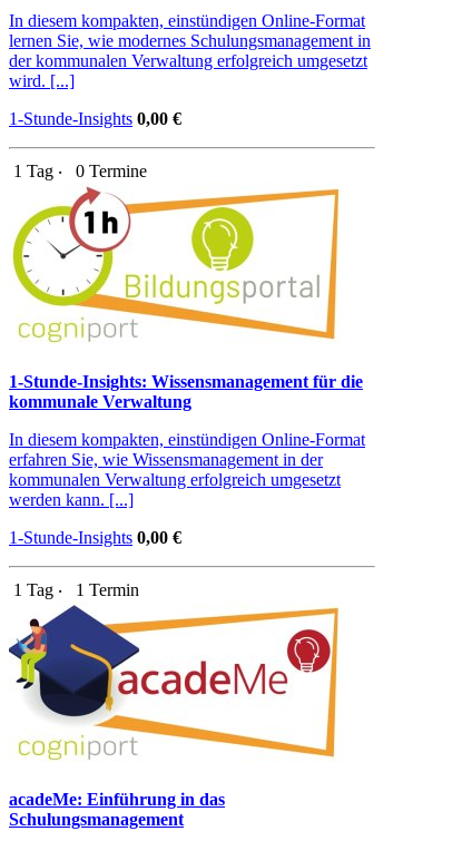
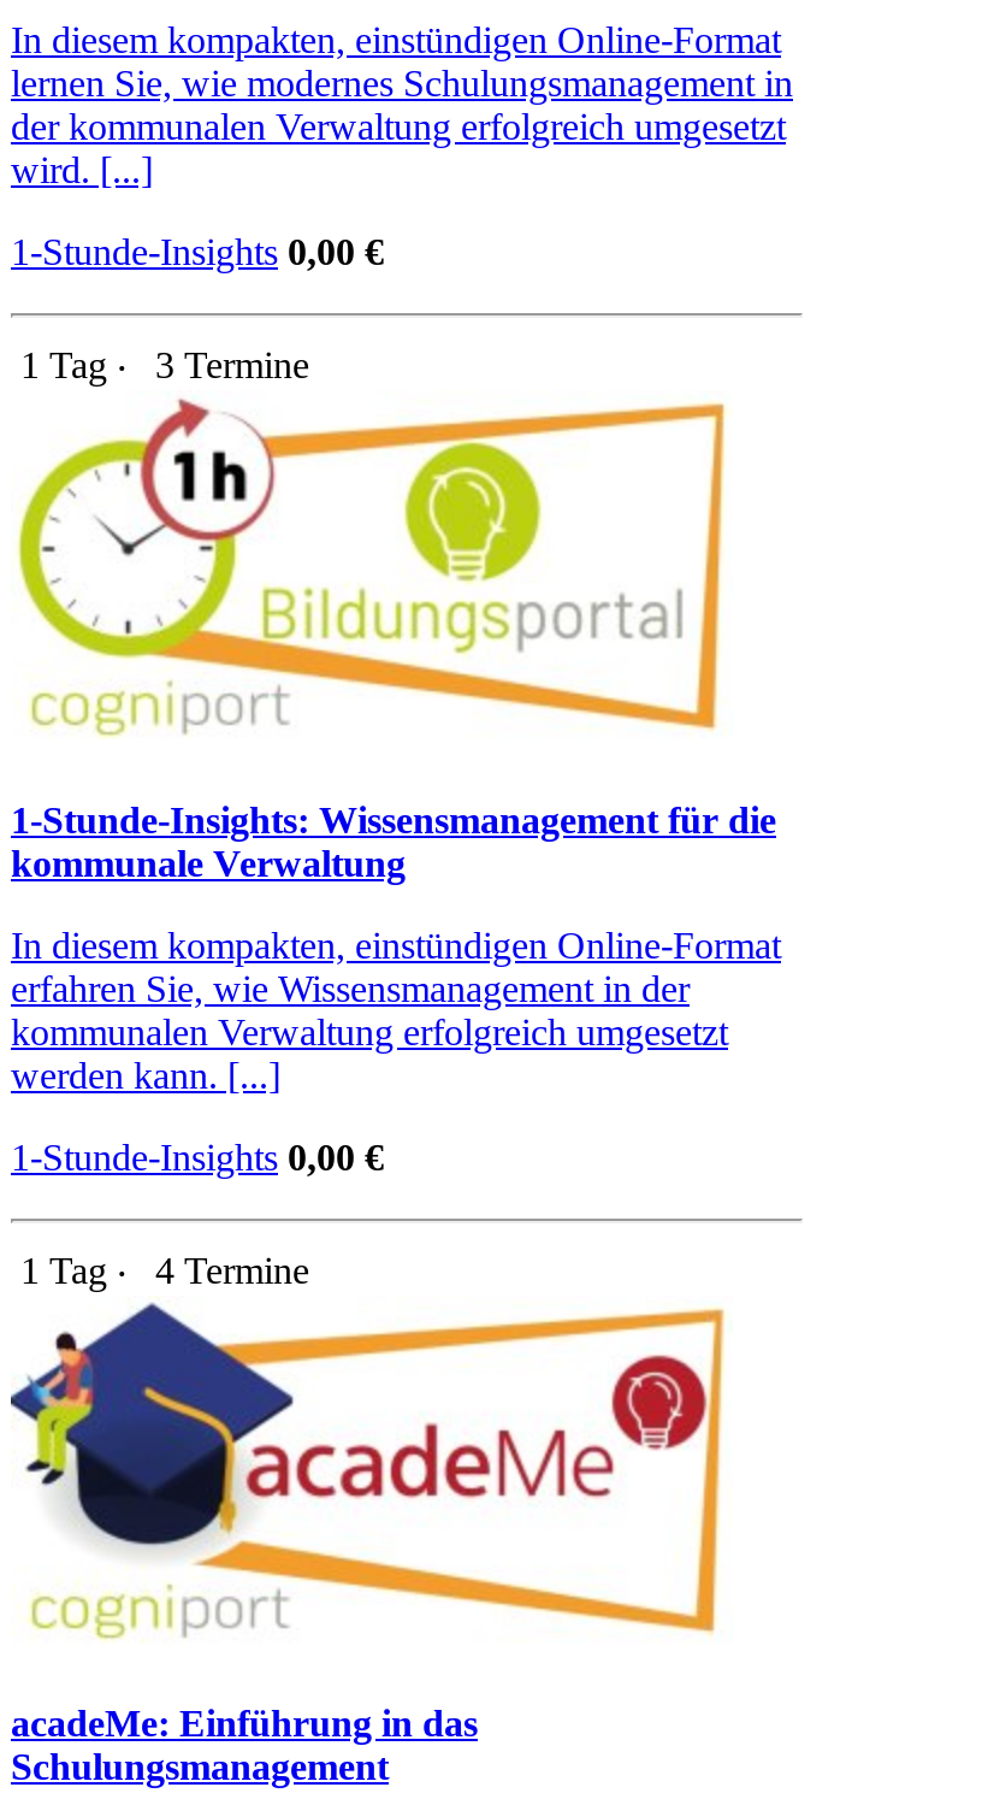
[9,162,147,180] 1 Tag ‧ 0 Termine -> [11,344,309,385] 1 Tag ‧ 3 Termine
[9,580,139,599] 1 Tag ‧ 1 Termin -> [11,1250,309,1291] 1 Tag ‧ 4 Termine

